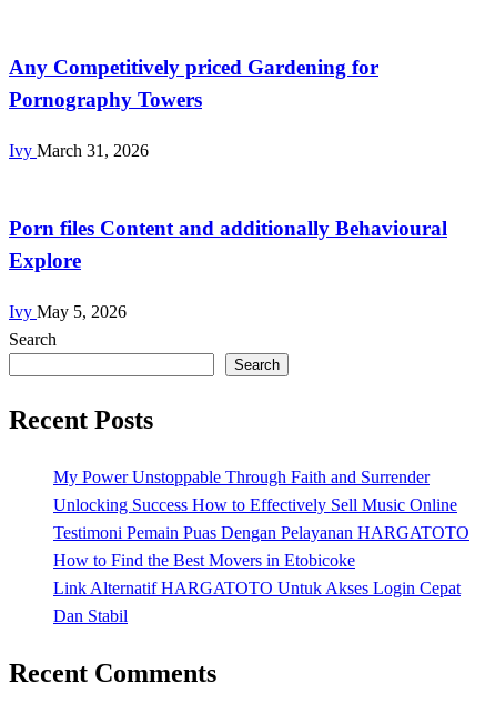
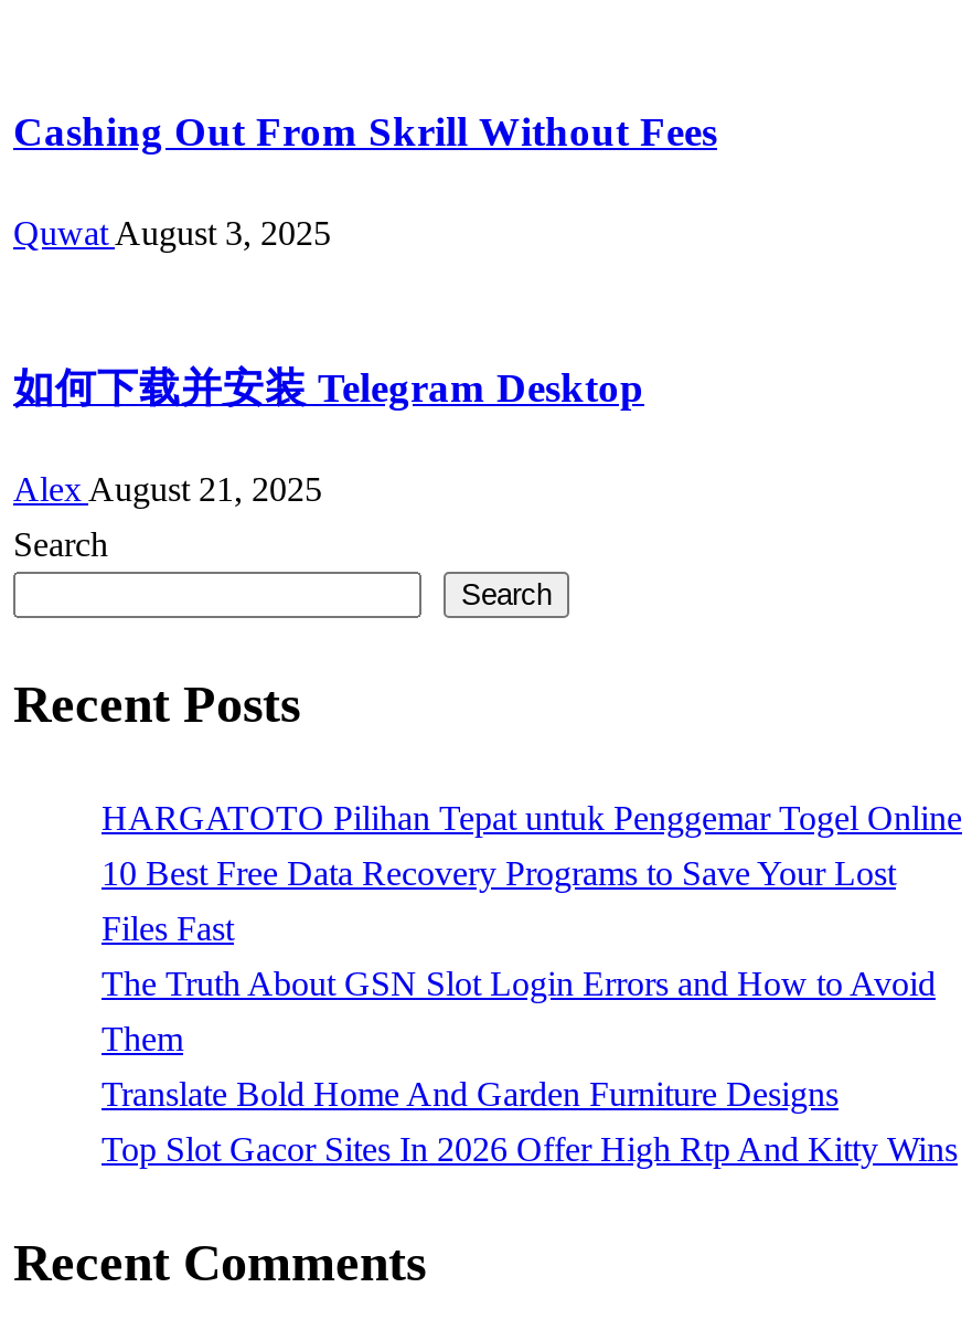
[9,56,378,111] Any Competitively priced Gardening for | Pornography Towers -> [13,108,717,155] Cashing Out From Skrill Without Fees
[9,141,149,160] Ivy March 31, 2026 -> [13,213,331,251] Quwat August 3, 2025
[9,217,447,273] Porn files Content and additionally Behavioural | Explore -> [13,365,644,411] 如何下载并安装 Telegram Desktop
[9,302,127,321] Ivy May 5, 2026 -> [13,470,322,508] Alex August 21, 2025
moved [9,330,280,434] -> [13,526,552,733]: Search | Search | Recent Posts
[53,467,469,625] My Power Unstoppable Through Faith and Surrender | Unlocking Success How to Effectively Sell Music Online | Testimoni Pemain Puas Dengan Pelayanan HARGATOTO | How to Find the Best Movers in Etobicoke | Link Alternatif HARGATOTO Untuk Akses Login Cepat | Dan Stabil -> [102,799,962,1168] HARGATOTO Pilihan Tepat untuk Penggemar Togel Online | 10 Best Free Data Recovery Programs to Save Your Lost | Files Fast | The Truth About GSN Slot Login Errors and How to Avoid | Them | Translate Bold Home And Garden Furniture Designs | Top Slot Gacor Sites In 2026 Offer High Rtp And Kitty Wins

